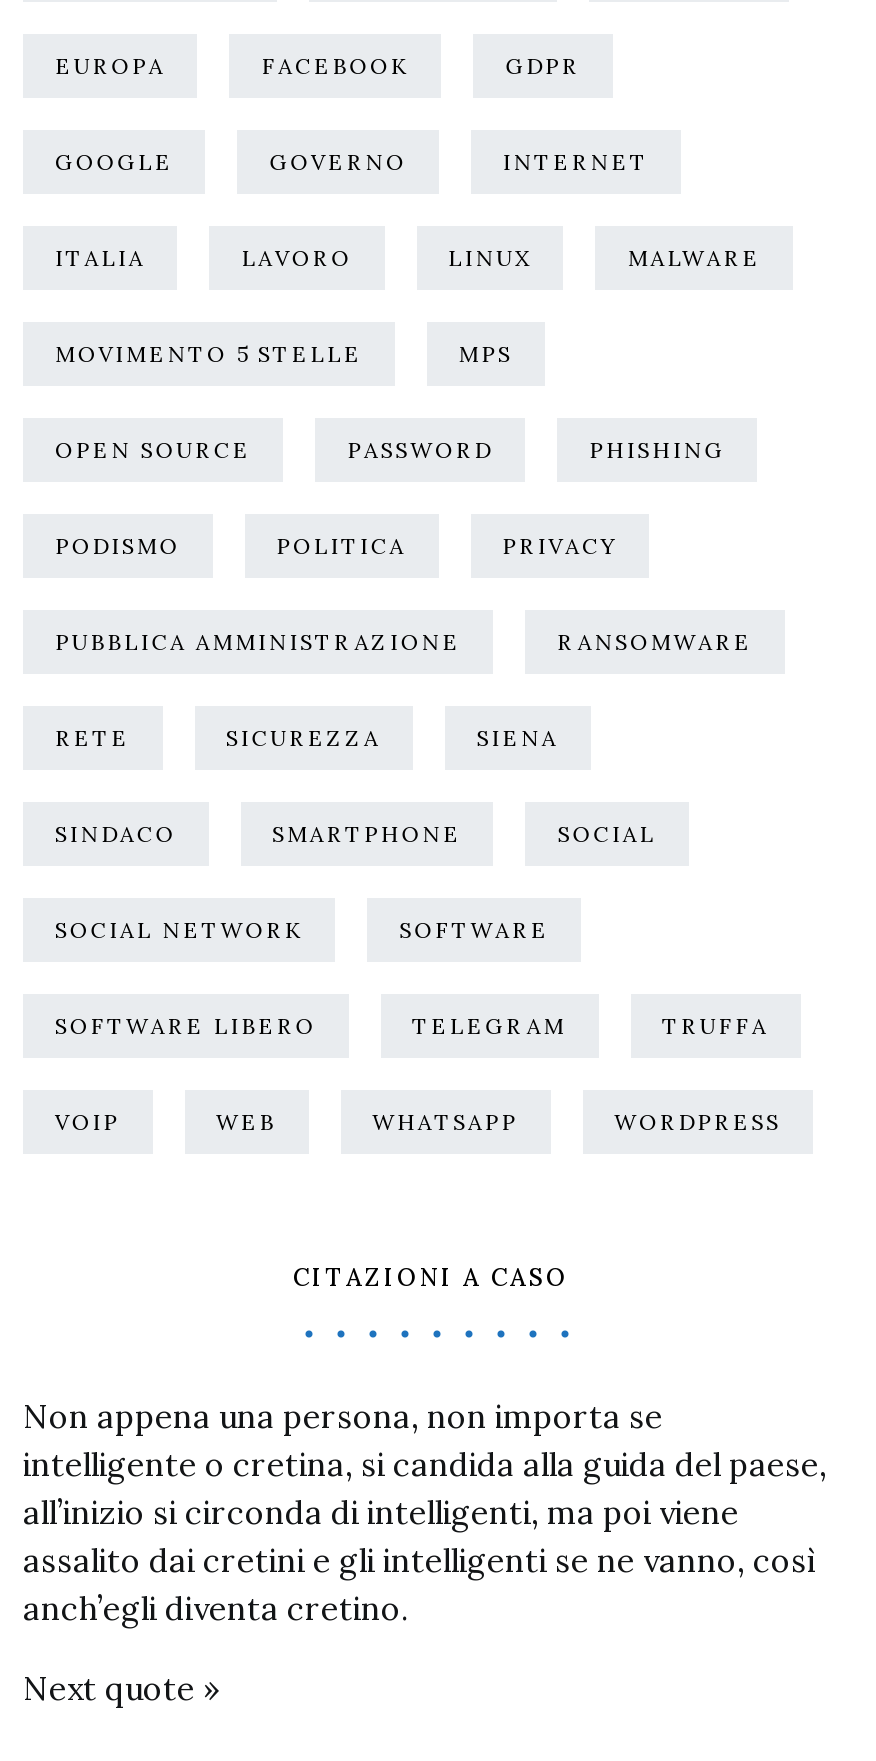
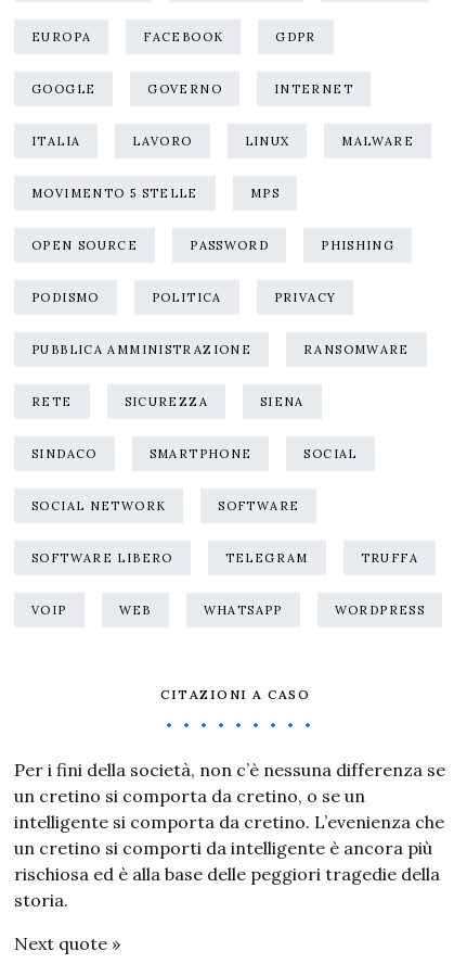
[23,1396,827,1628] Non appena una persona, non importa se | intelligente o cretina, si candida alla guida del paese, | all’inizio si circonda di intelligenti, ma poi viene | assalito dai cretini e gli intelligenti se ne vanno, così | anch’egli diventa cretino. -> [14,759,445,911] Per i fini della società, non c’è nessuna differenza se | un cretino si comporta da cretino, o se un | intelligente si comporta da cretino. L’evenienza che | un cretino si comporti da intelligente è ancora più | rischiosa ed è alla base delle peggiori tragedie della | storia.

